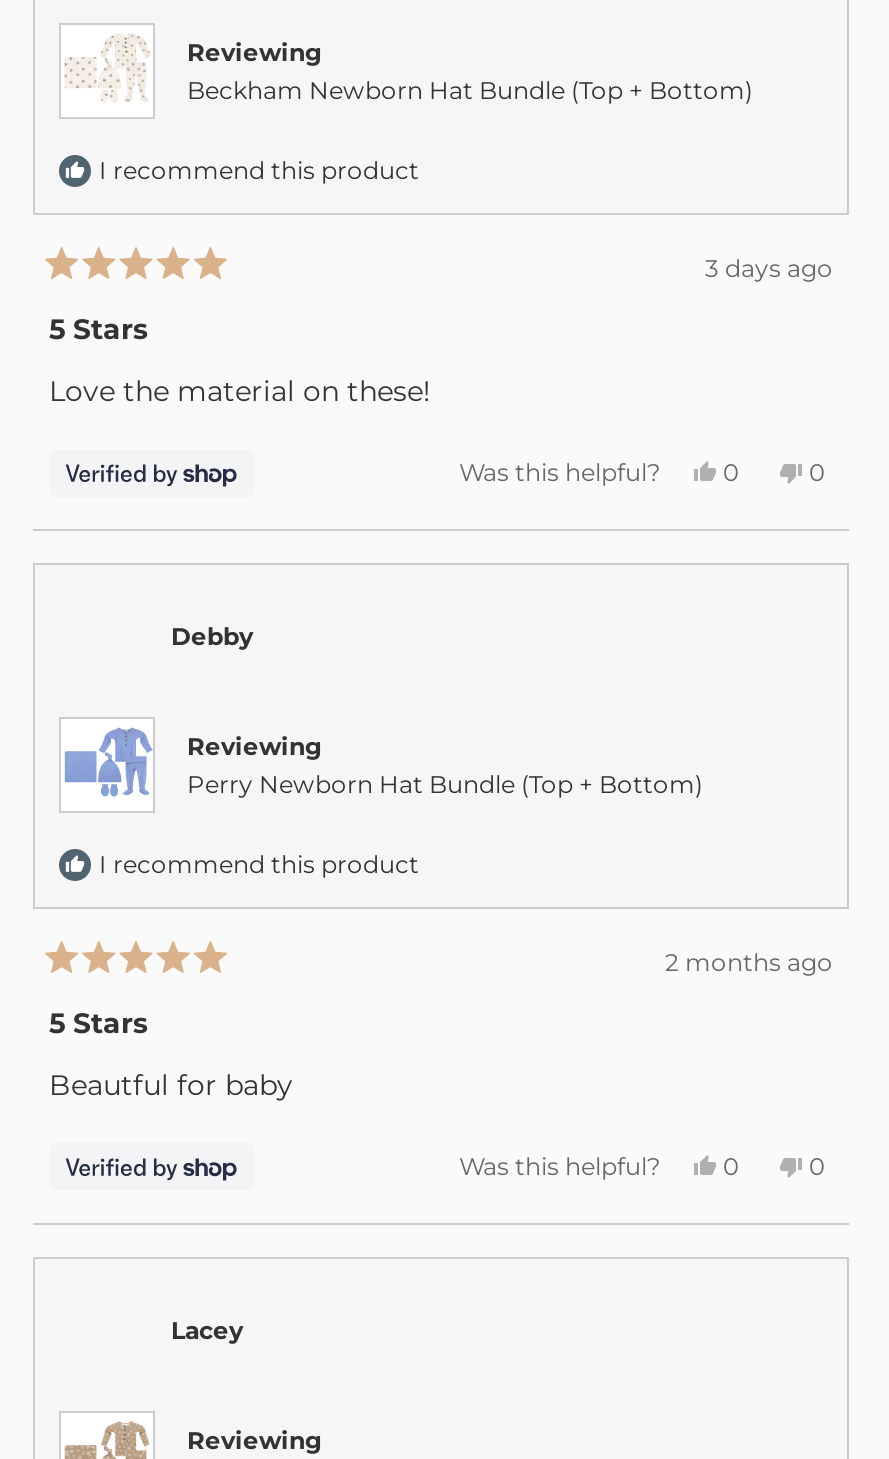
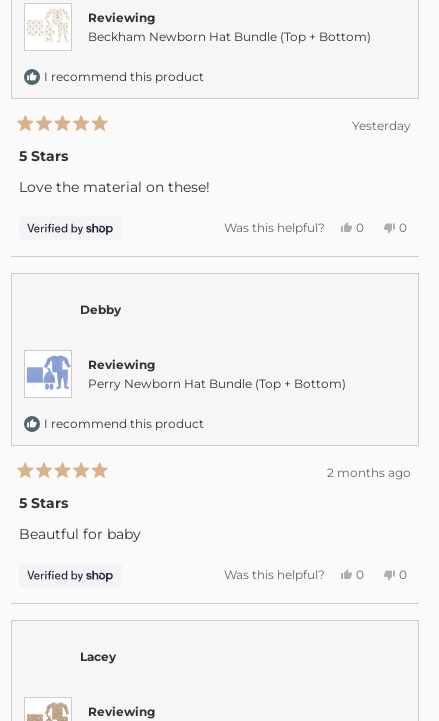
[705,254,833,284] 3 days ago -> [352,118,411,133] Yesterday

